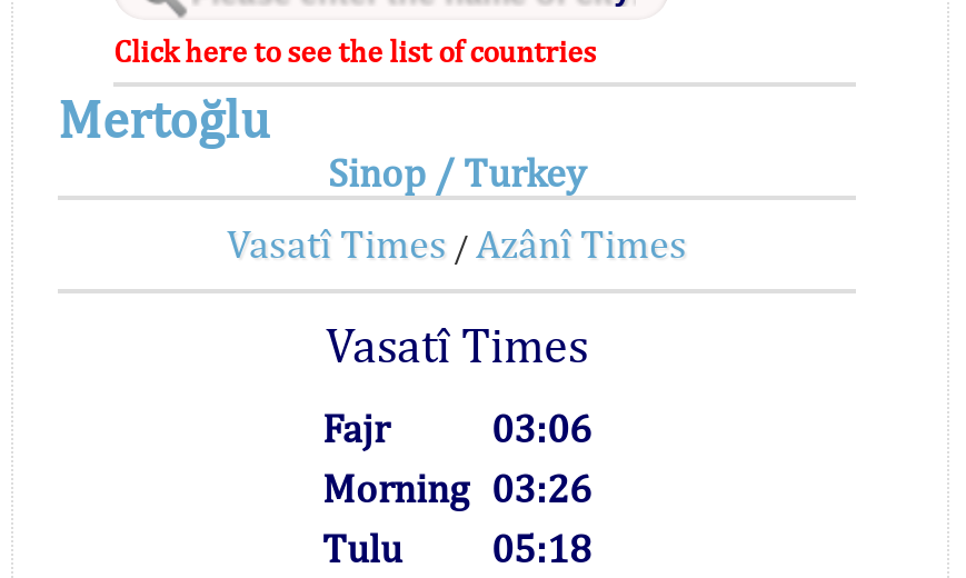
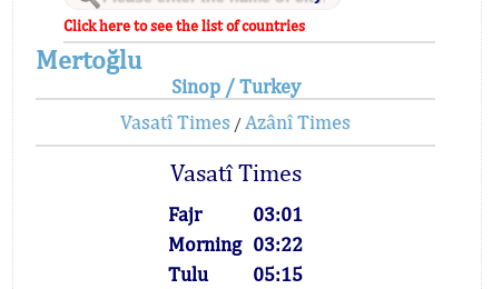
[491,405,591,451] 03:06 -> [253,202,303,226] 03:01
[322,465,591,511] Morning 03:26 -> [168,232,303,256] Morning 03:22
[322,525,591,571] Tulu 05:18 -> [168,262,303,286] Tulu 05:15

